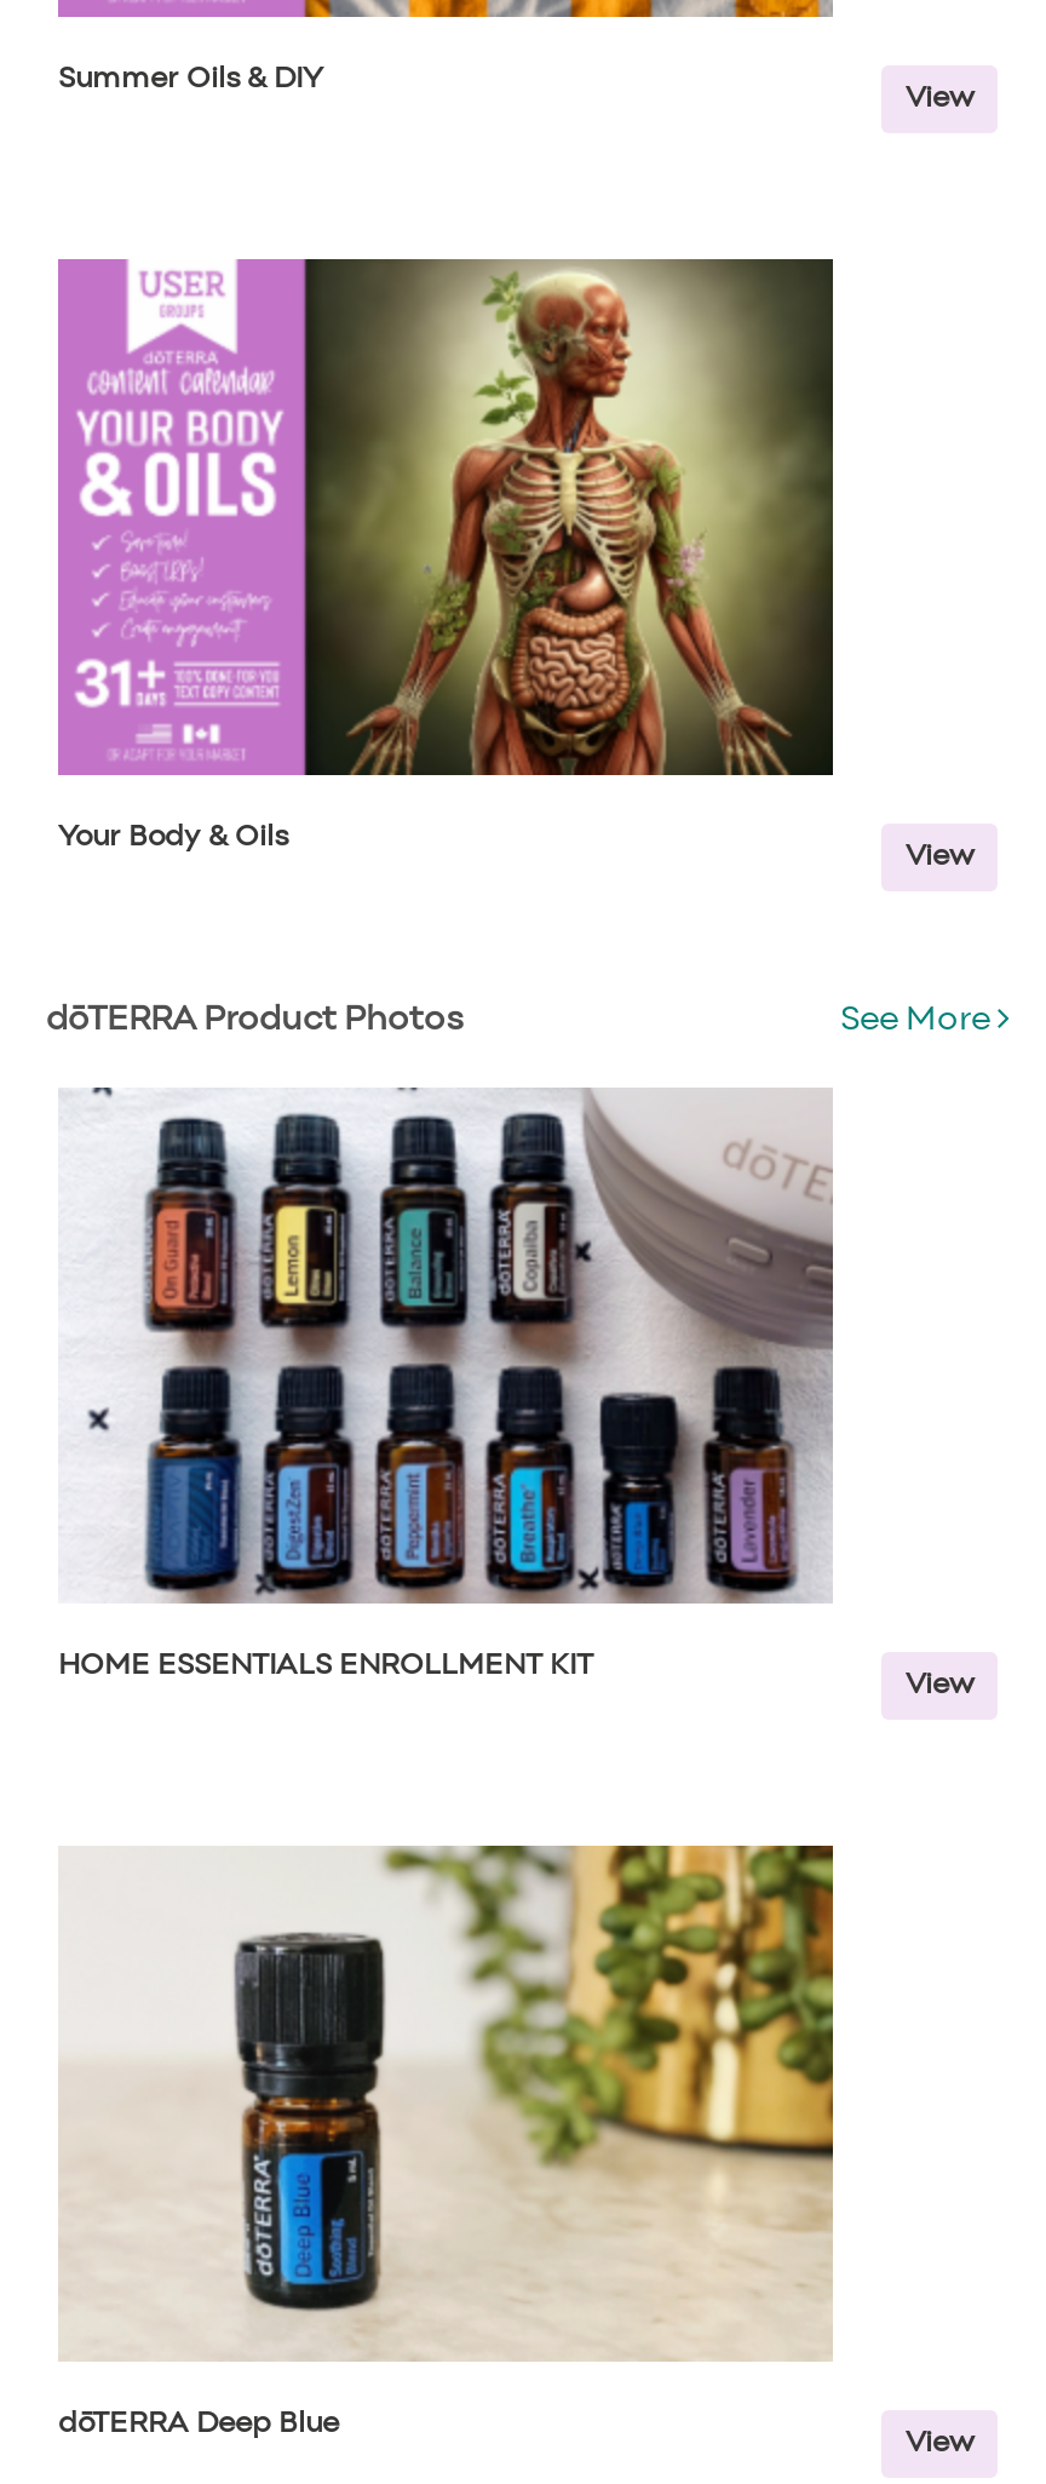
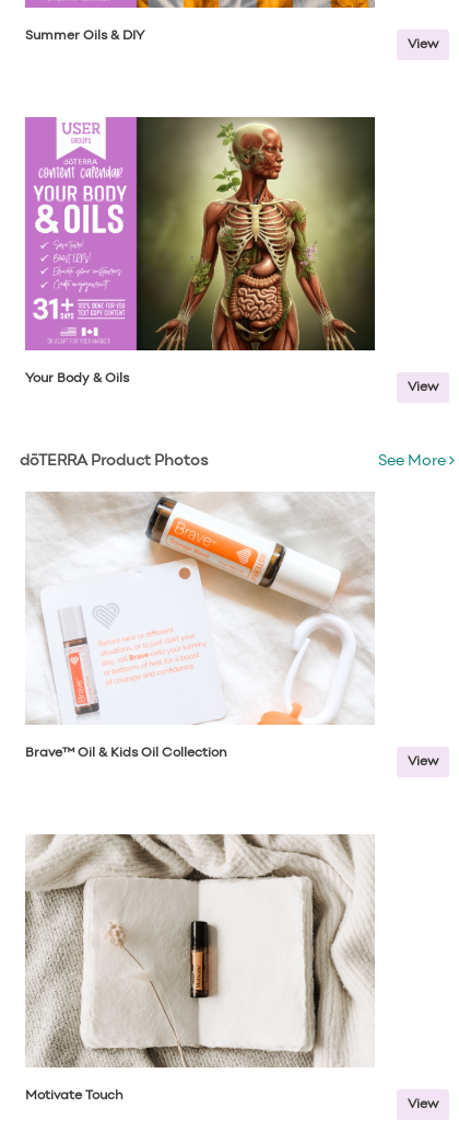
[58,1088,835,1681] [image] | HOME ESSENTIALS ENROLLMENT KIT -> [25,492,375,760] [image] | Brave™ Oil & Kids Oil Collection
[58,1843,835,2439] [image] | dōTERRA Deep Blue -> [24,833,375,1103] [image] | Motivate Touch

